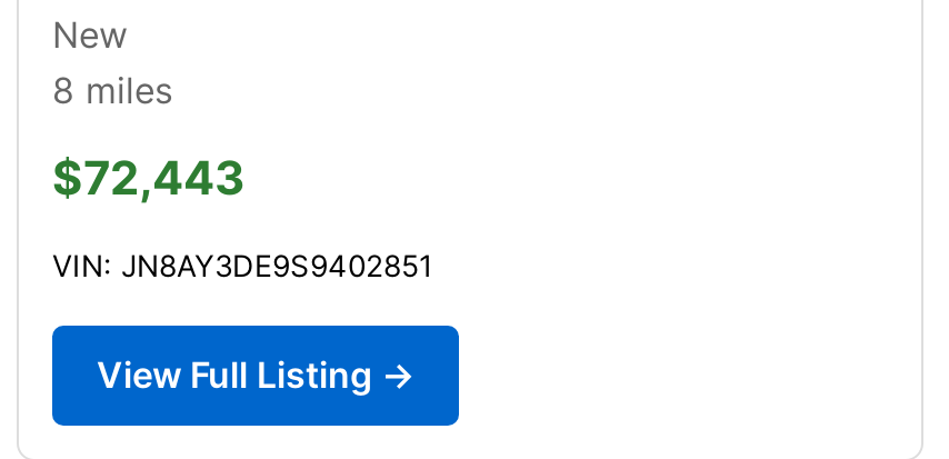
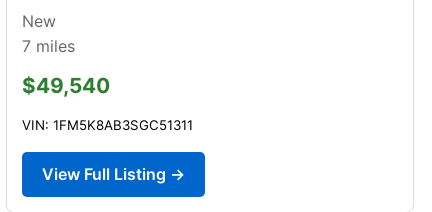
[52,68,172,112] 8 miles -> [22,36,75,56] 7 miles
[52,150,246,205] $72,443 -> [22,73,110,98] $49,540
[52,248,432,283] VIN: JN8AY3DE9S9402851 -> [22,117,193,133] VIN: 1FM5K8AB3SGC51311

